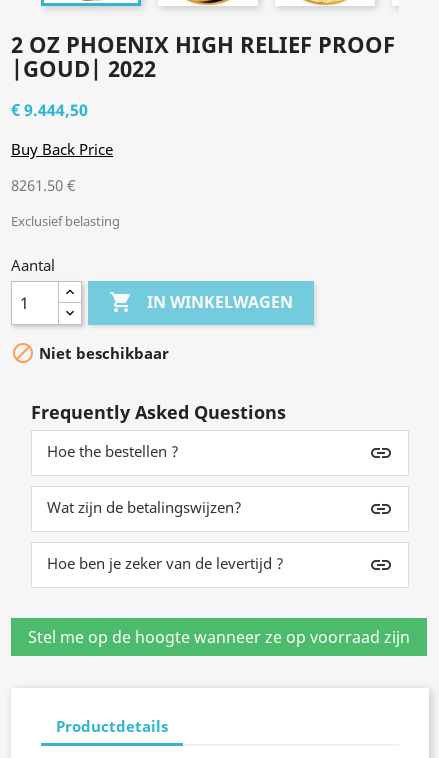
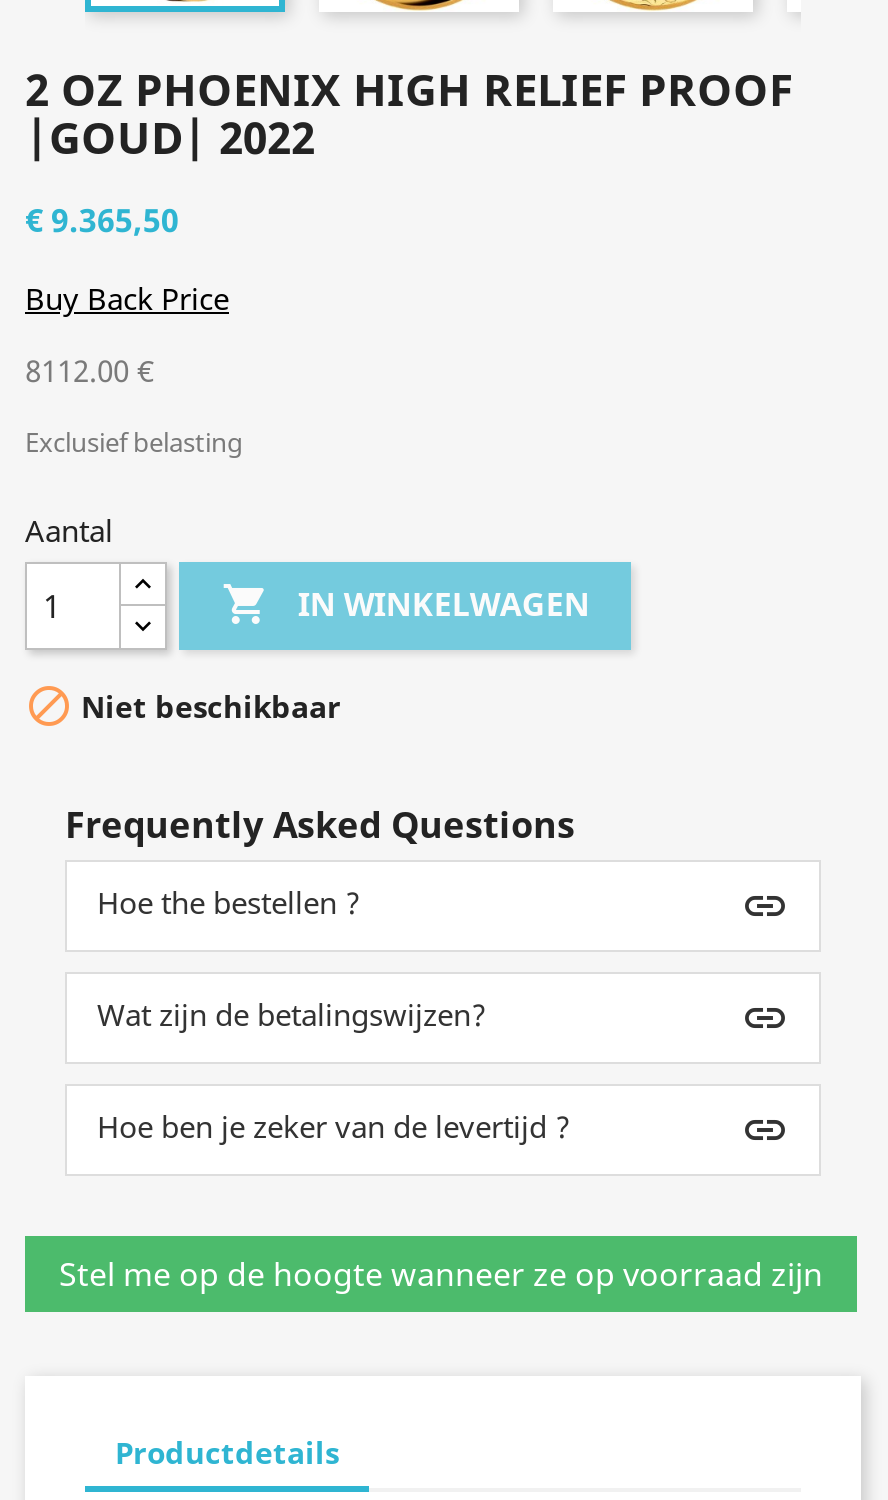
[11,99,88,121] € 9.444,50 -> [25,198,179,242] € 9.365,50
[11,175,76,195] 8261.50 € -> [25,350,155,390] 8112.00 €

